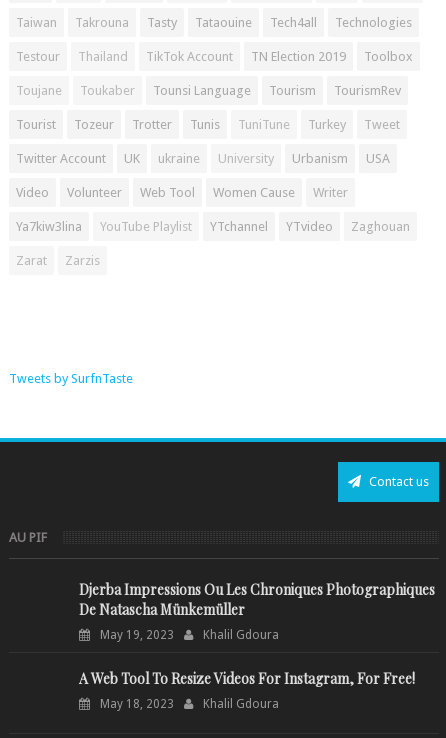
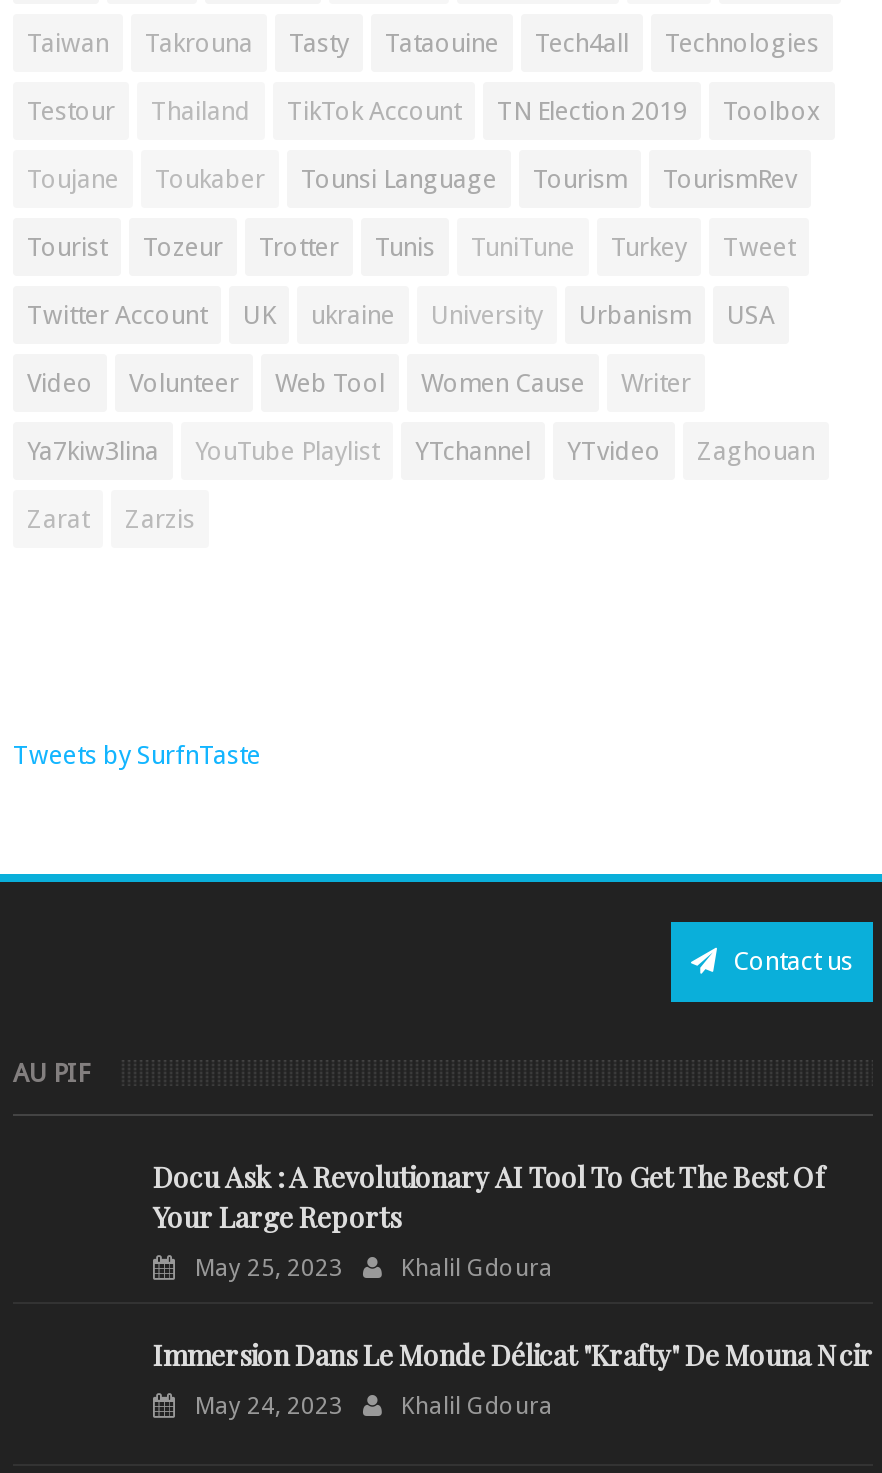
[79,580,435,619] Djerba Impressions Ou Les Chroniques Photographiques | De Natascha Münkemüller -> [153,1157,825,1235] Docu Ask : A Revolutionary AI Tool To Get The Best Of | Your Large Reports
[100,628,174,642] May 19, 2023 -> [195,1253,343,1281] May 25, 2023
[79,669,415,688] A Web Tool To Resize Videos For Instagram, For Free! -> [153,1335,873,1373] Immersion Dans Le Monde Délicat "Krafty" De Mouna Ncir
[100,697,174,711] May 18, 2023 -> [195,1391,343,1419] May 24, 2023

